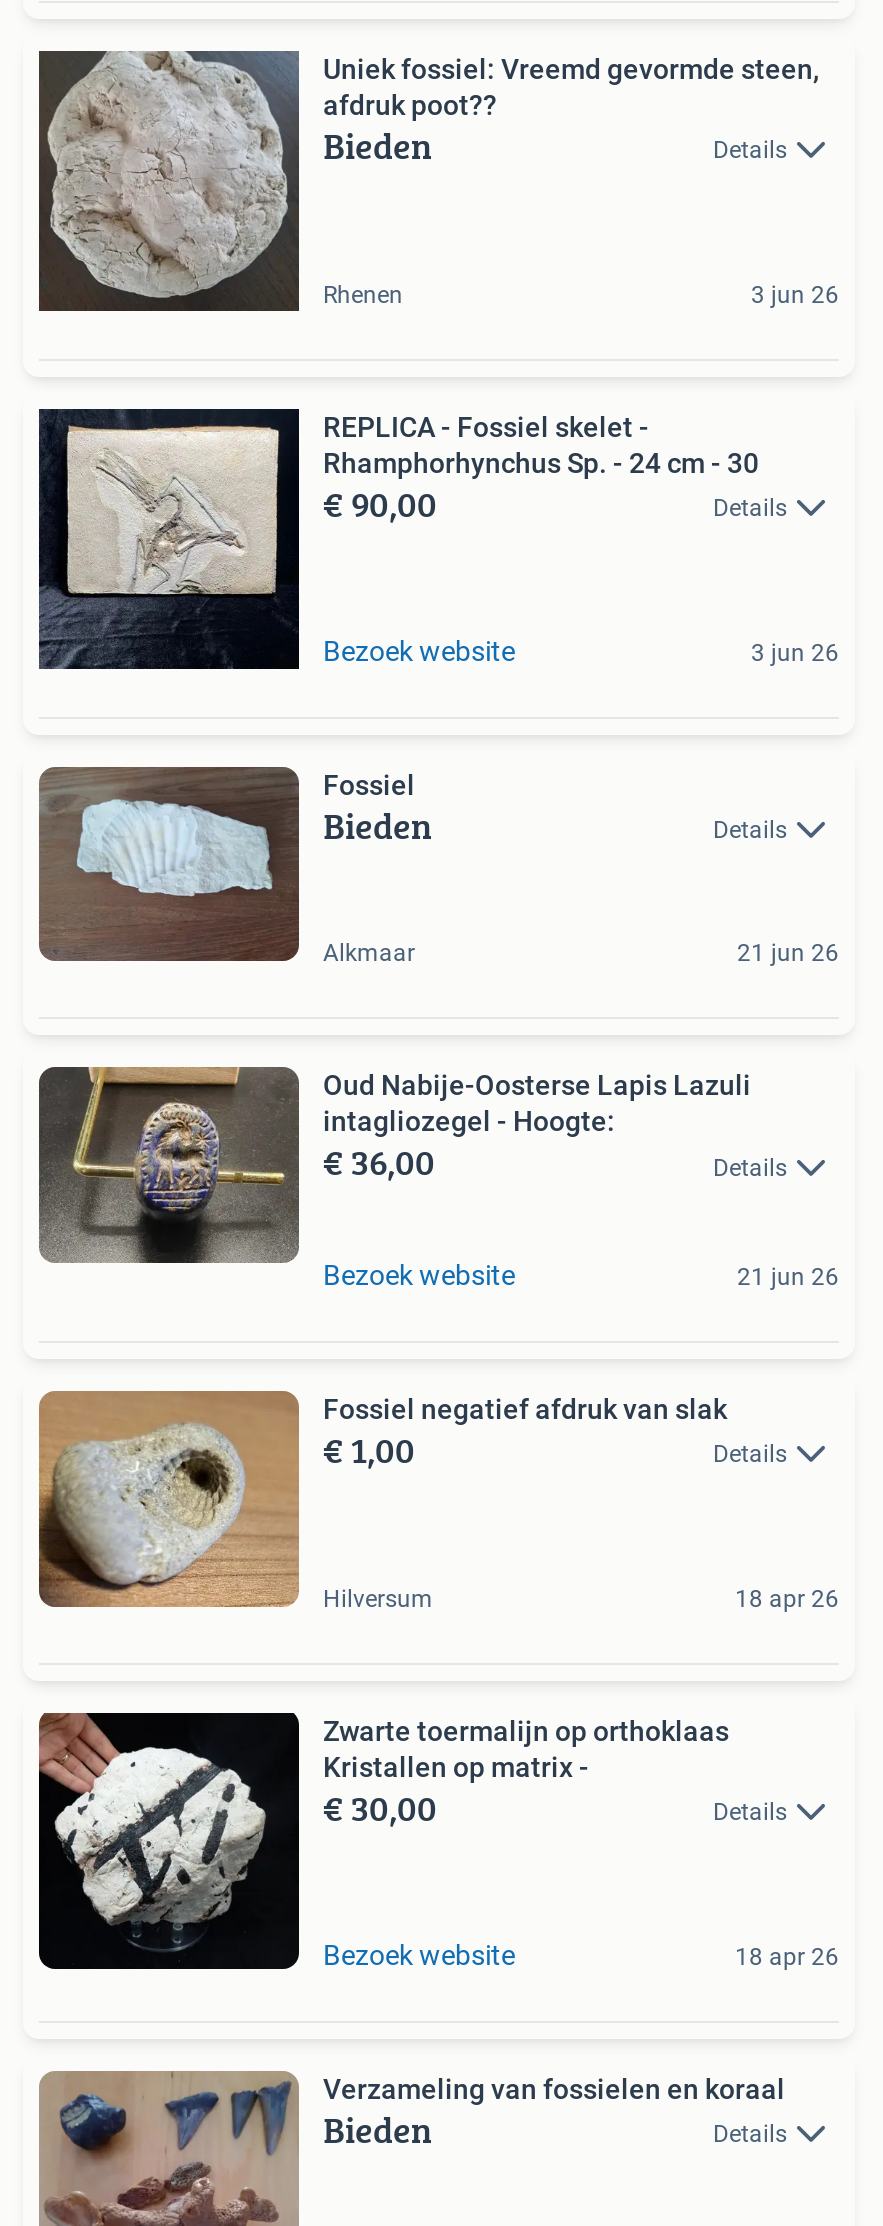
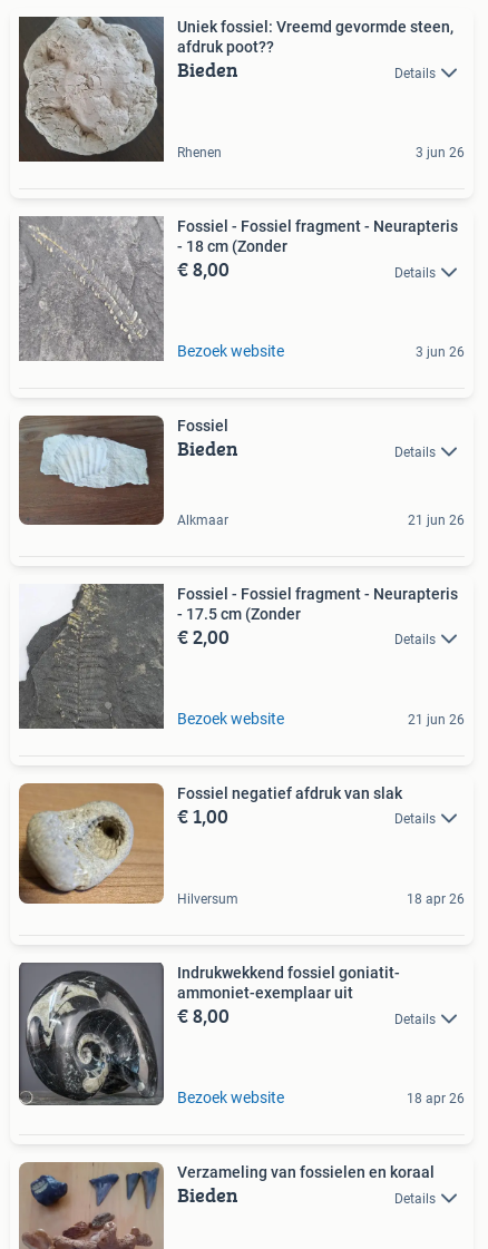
[39,408,759,670] [image] | REPLICA - Fossiel skelet - | Rhamphorhynchus Sp. - 24 cm - 30 | € 90,00 -> [18,216,458,361] [image] | Fossiel - Fossiel fragment - Neurapteris | - 18 cm (Zonder | € 8,00
[37,1064,751,1292] [image] | Oud Nabije-Oosterse Lapis Lazuli | intagliozegel - Hoogte: | € 36,00 -> [18,583,458,730] [image] | Fossiel - Fossiel fragment - Neurapteris | - 17.5 cm (Zonder | € 2,00
[39,1712,729,1968] [image] | Zwarte toermalijn op orthoklaas | Kristallen op matrix - | € 30,00 -> [18,963,400,1104] [image] | Indrukwekkend fossiel goniatit- | ammoniet-exemplaar uit | € 8,00

